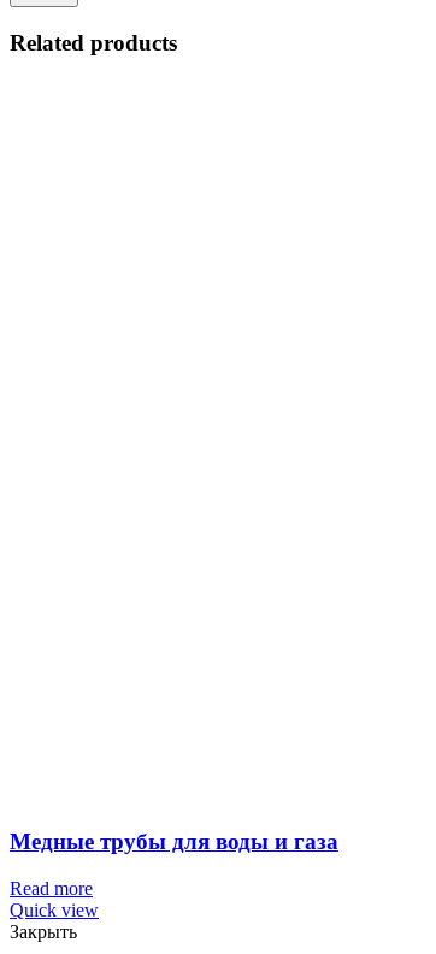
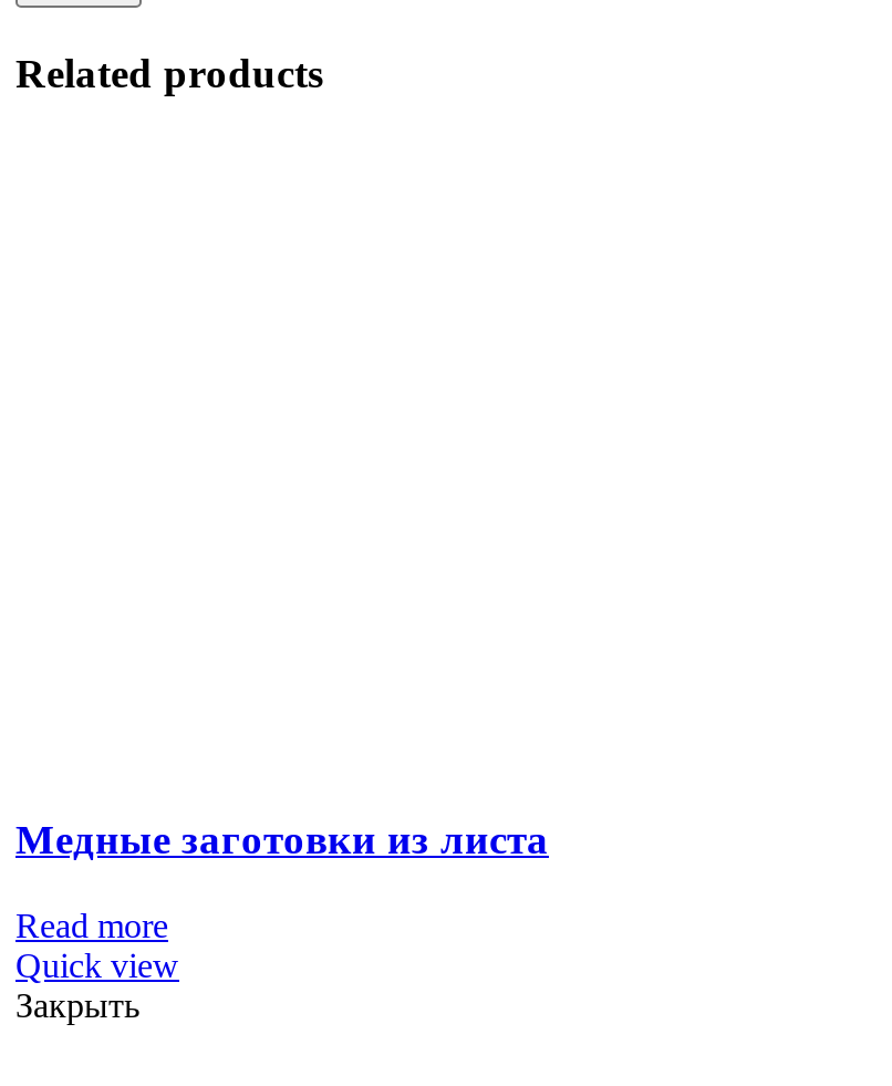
[10,829,338,854] Медные трубы для воды и газа -> [15,816,549,863] Медные заготовки из листа

